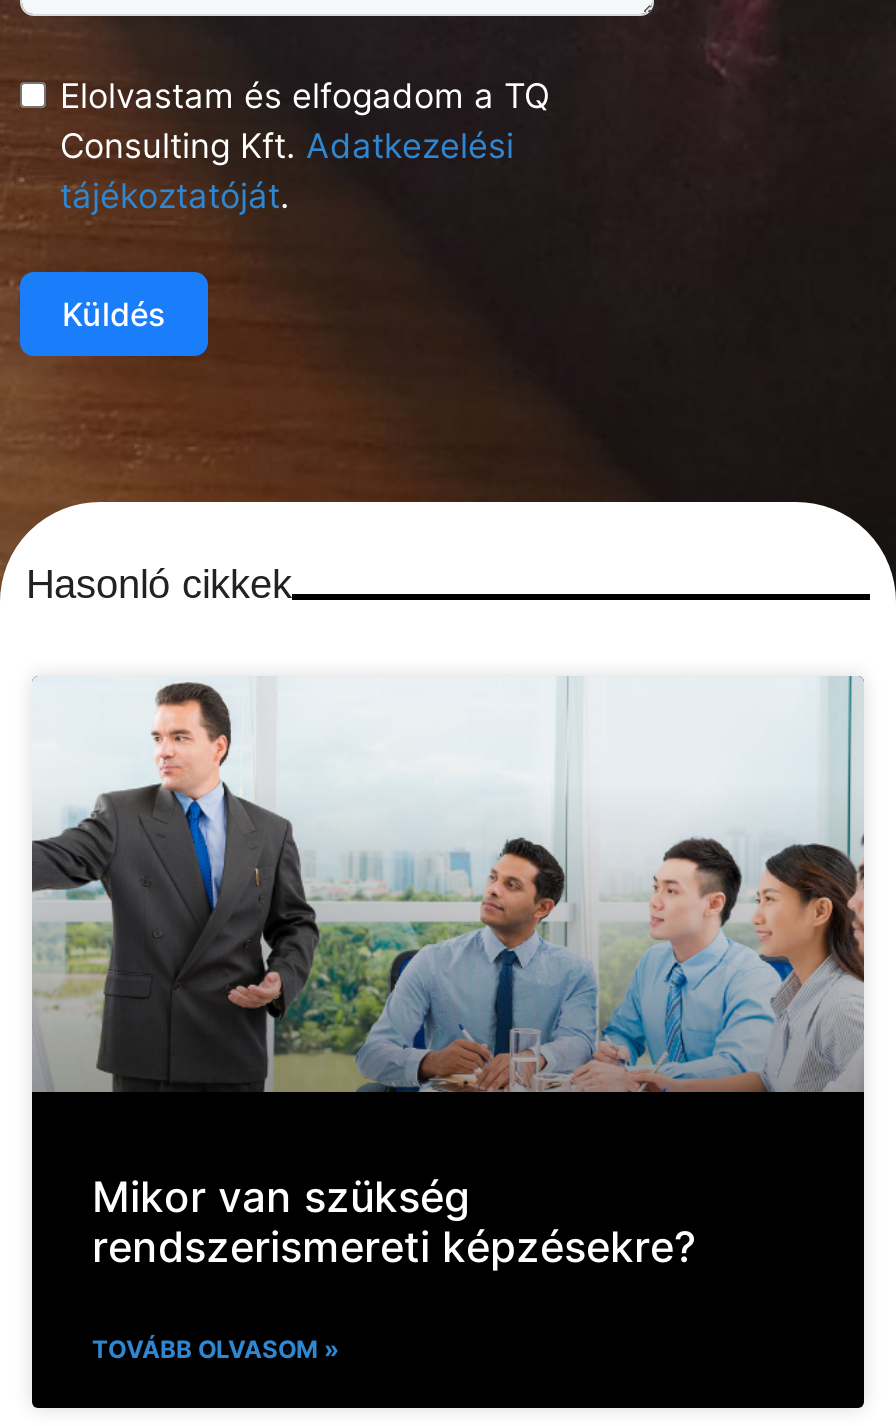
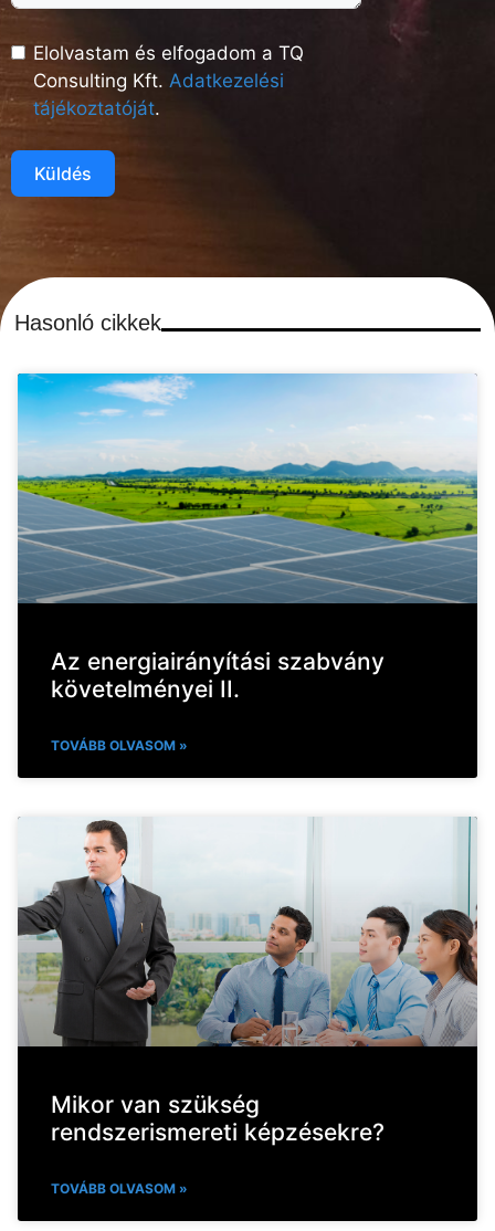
none -> [17,372,478,753] [image] | Az energiairányítási szabvány | követelményei II. | TOVÁBB OLVASOM »

